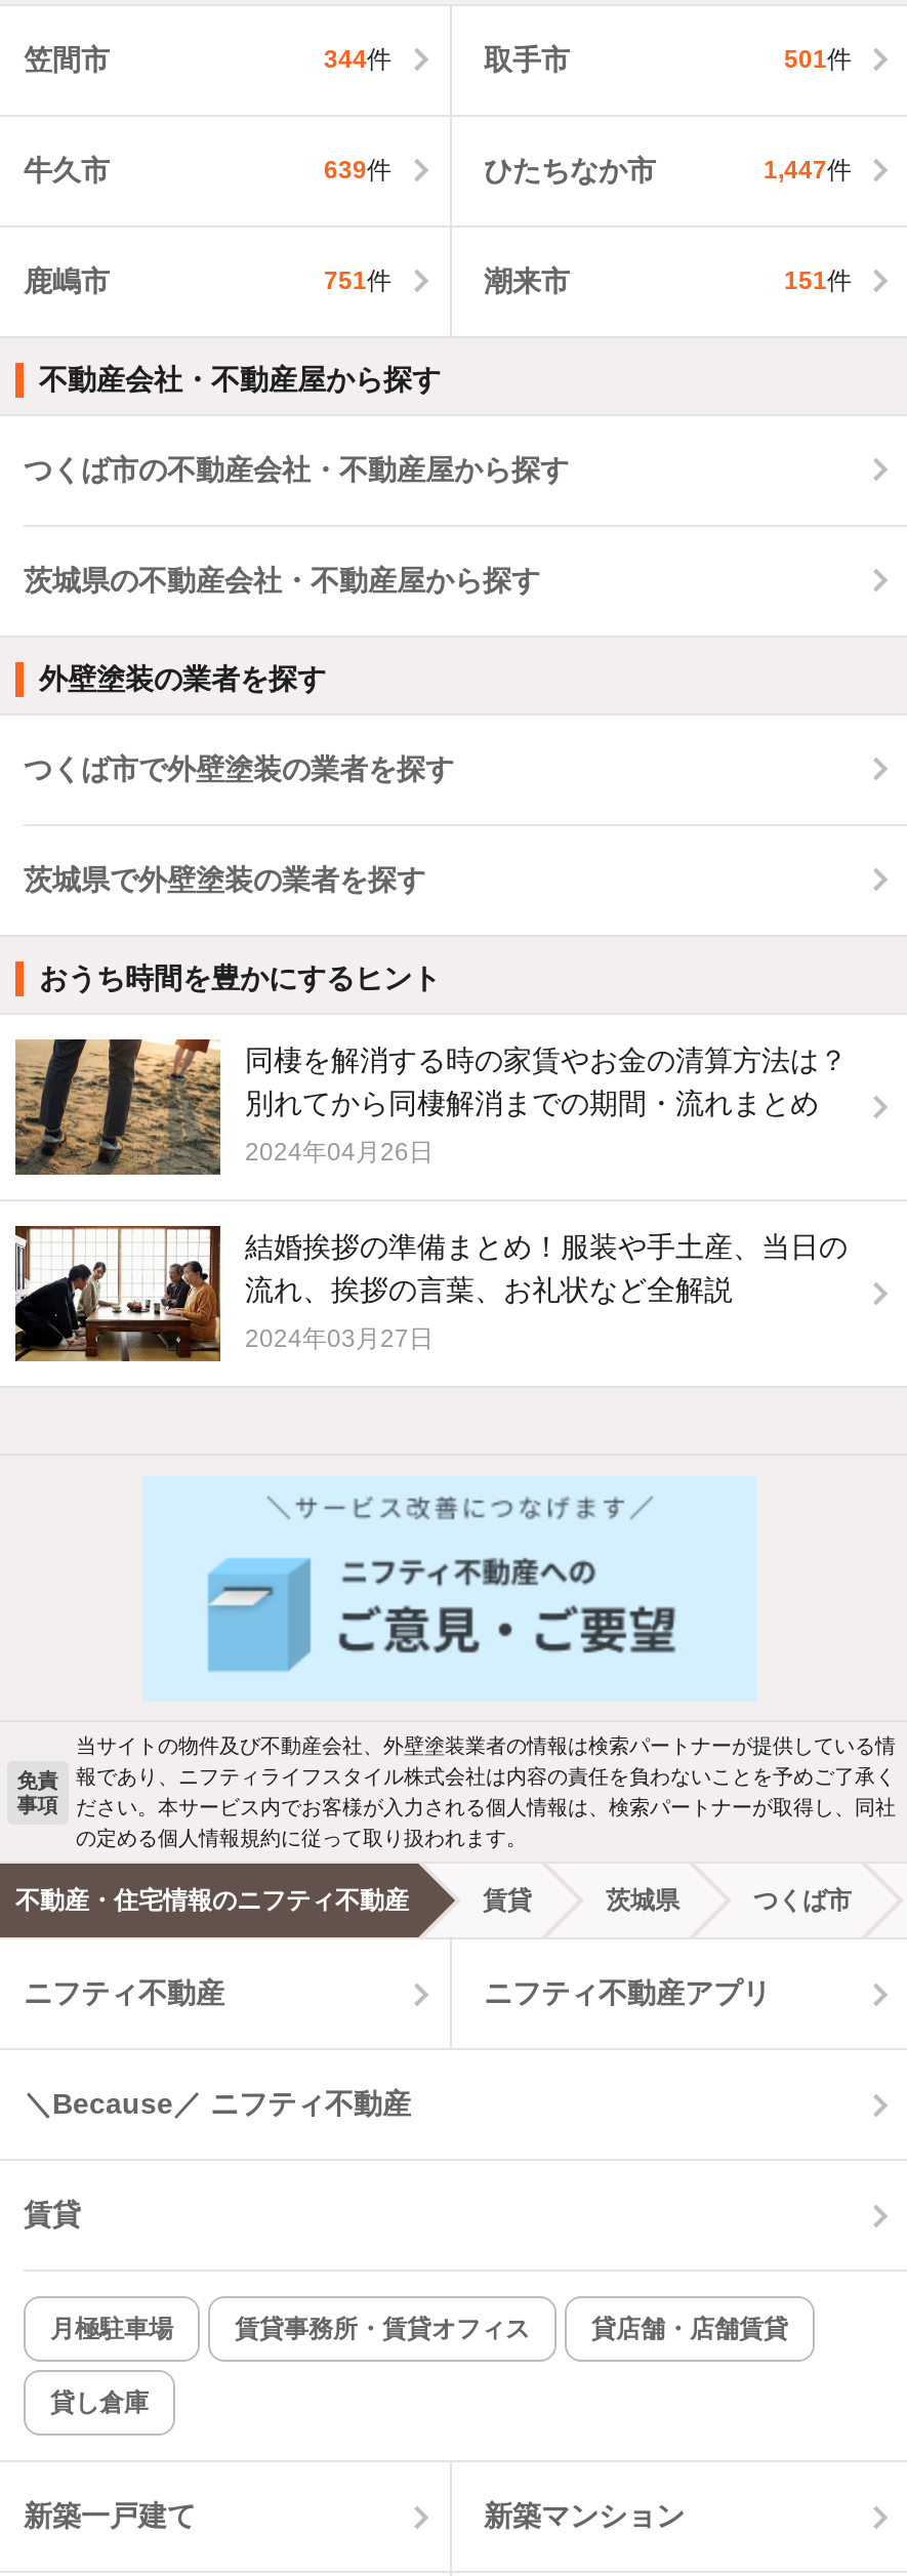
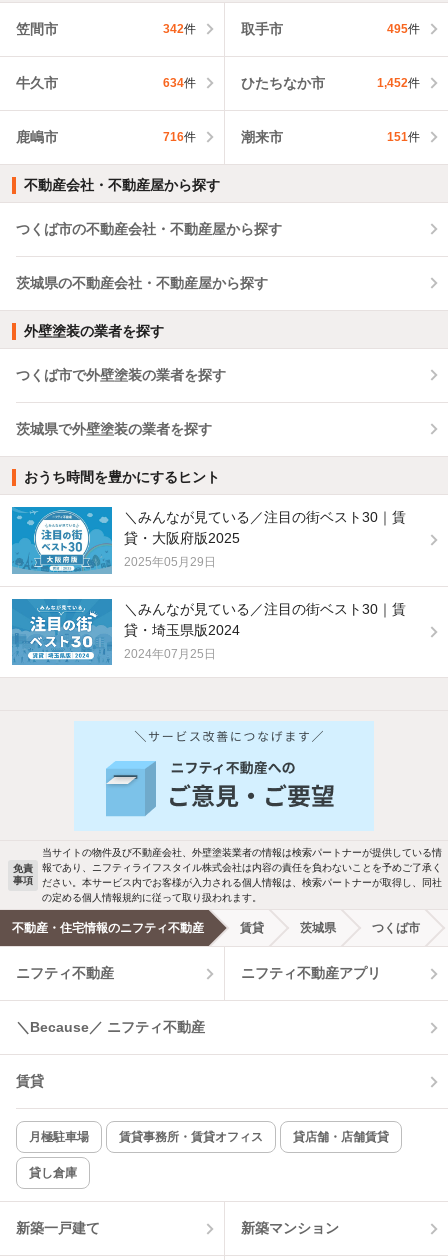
[324,46,391,75] 344件 -> [162,22,195,36] 342件
[784,46,852,75] 501件 -> [387,22,420,36] 495件
[324,157,391,185] 639件 -> [162,76,195,90] 634件
[764,157,852,185] 1,447件 -> [377,76,420,90] 1,452件
[324,267,391,296] 751件 -> [162,130,195,144] 716件
[13,1037,848,1177] [image] | 同棲を解消する時の家賃やお金の清算方法は？ | 別れてから同棲解消までの期間・流れまとめ -> [11,506,406,575] [image] | ＼みんなが見ている／注目の街ベスト30｜賃 | 貸・大阪府版2025
[245,1138,434,1166] 2024年04月26日 -> [124,555,216,569] 2025年05月29日
[13,1224,848,1363] [image] | 結婚挨拶の準備まとめ！服装や手土産、当日の | 流れ、挨拶の言葉、お礼状など全解説 -> [11,598,406,666] [image] | ＼みんなが見ている／注目の街ベスト30｜賃 | 貸・埼玉県版2024
[245,1325,434,1354] 2024年03月27日 -> [124,646,216,660] 2024年07月25日

